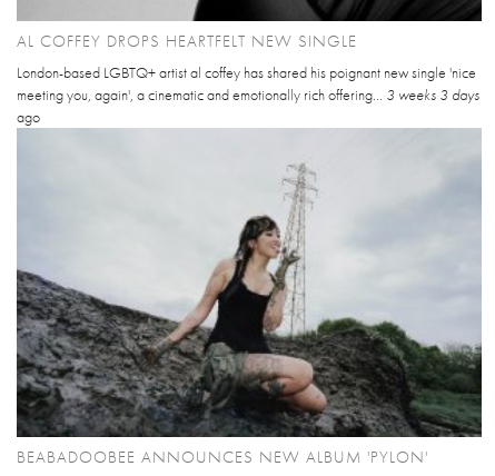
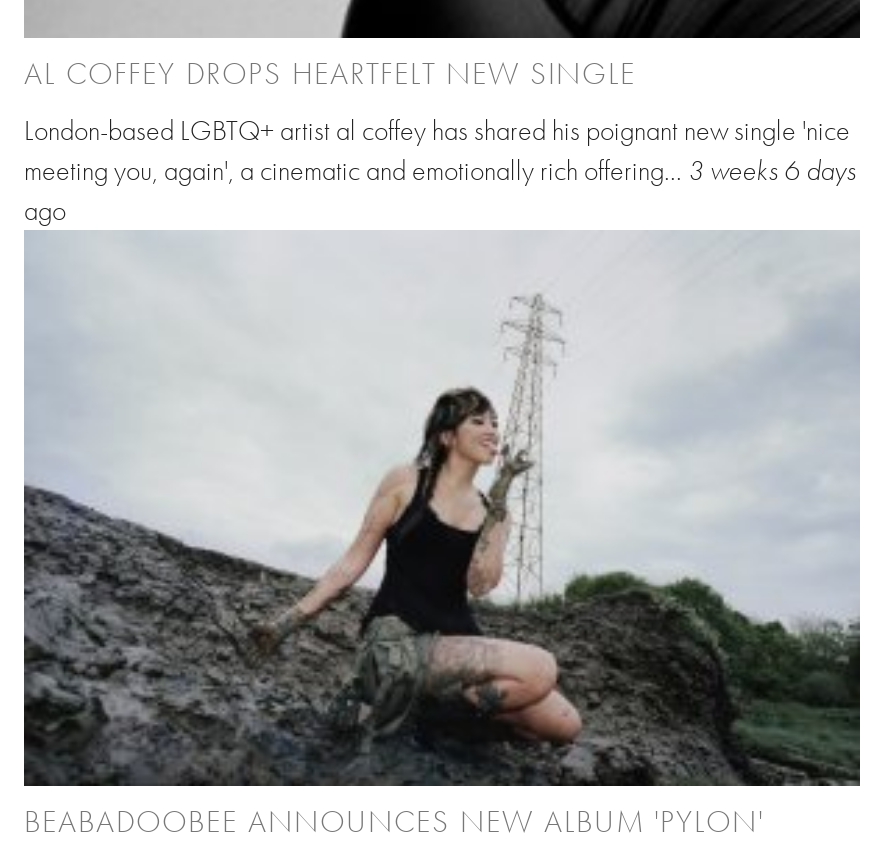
[17,84,479,104] meeting you, again', a cinematic and emotionally rich offering... 3 weeks 3 days -> [24,152,856,188] meeting you, again', a cinematic and emotionally rich offering... 3 weeks 6 days

